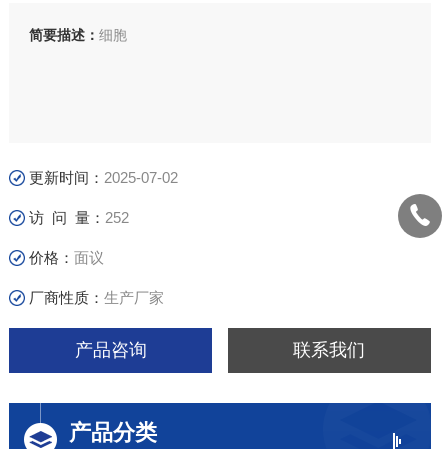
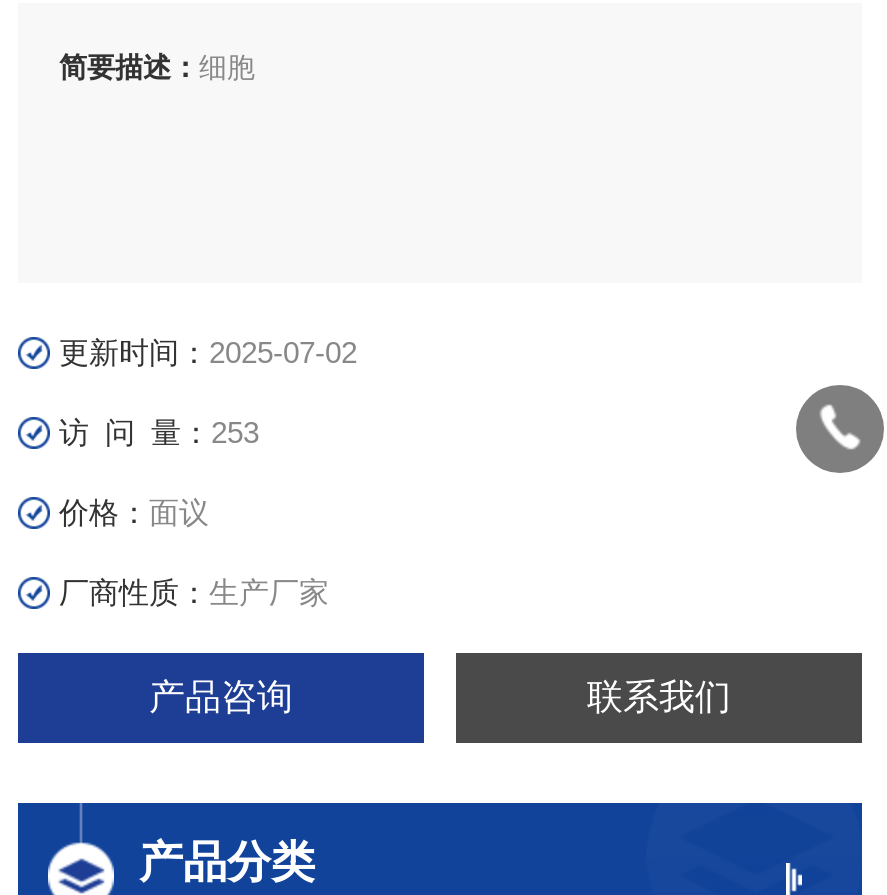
[29,209,129,226] 访 问 量：252 -> [59,415,259,449] 访 问 量：253

